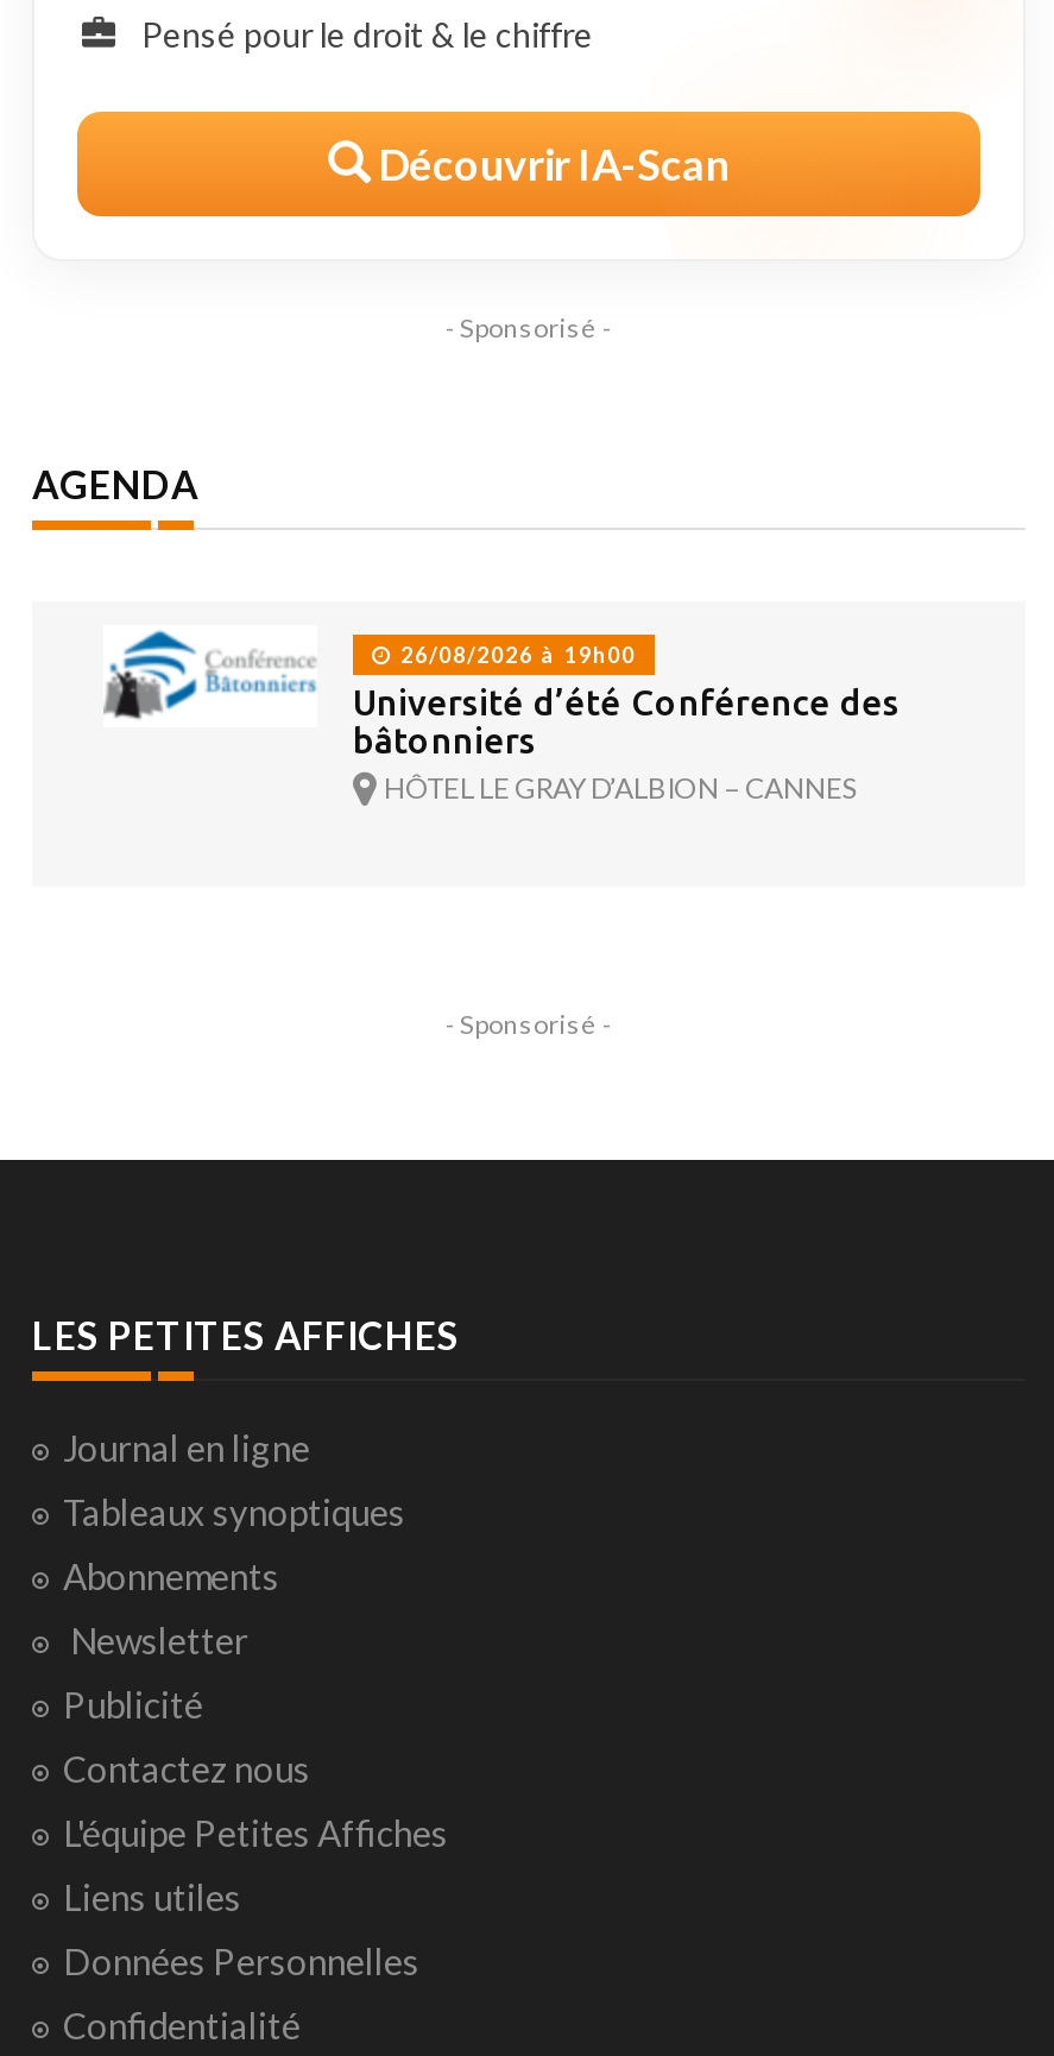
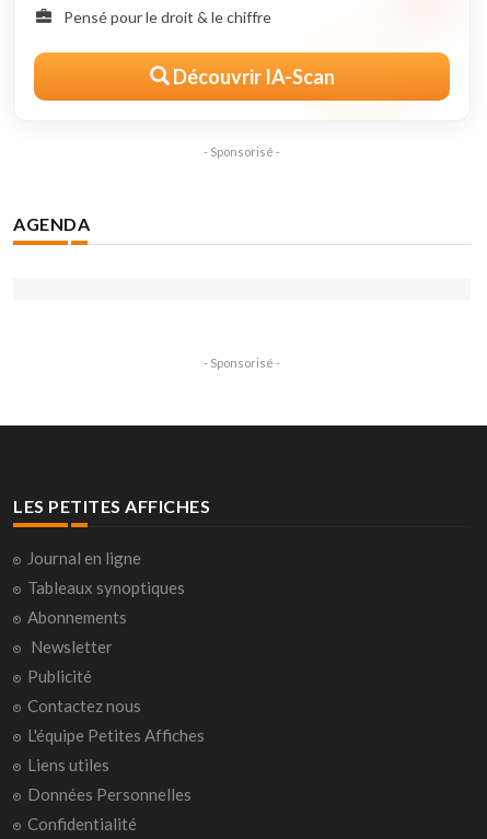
[103,630,900,807] [image] | 26/08/2026 à 19h00 | Université d’été Conférence des | bâtonniers | HÔTEL LE GRAY D’ALBION – CANNES -> none

